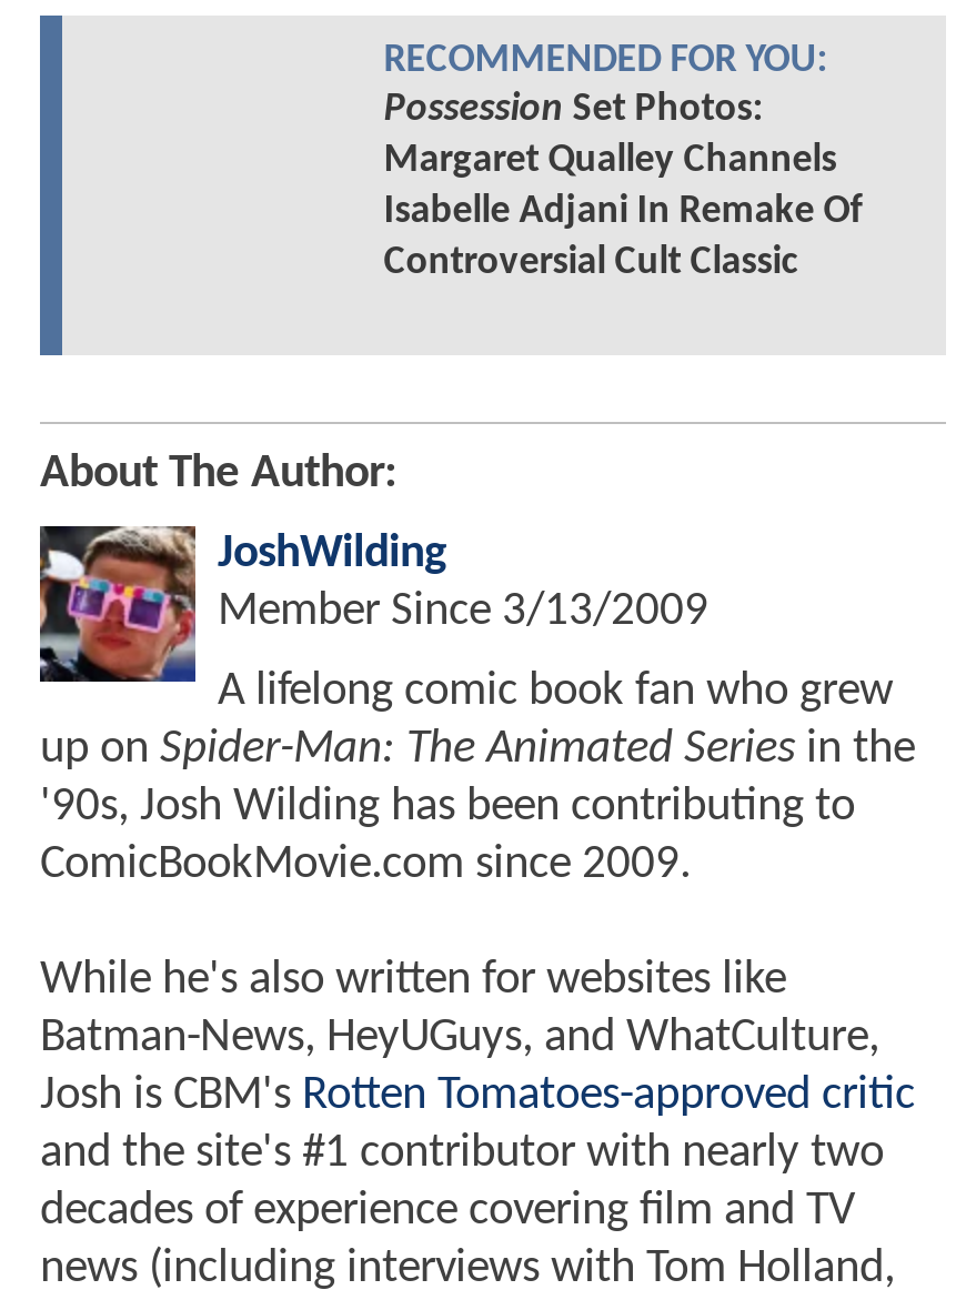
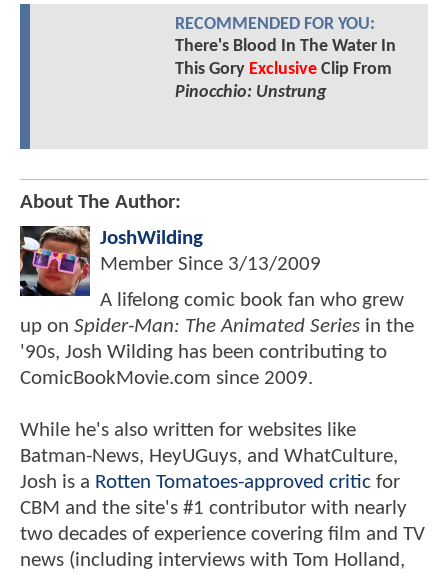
[384,89,863,284] Possession Set Photos: | Margaret Qualley Channels | Isabelle Adjani In Remake Of | Controversial Cult Classic -> [175,37,396,102] There's Blood In The Water In | This Gory Exclusive Clip From | Pinocchio: Unstrung
[40,1072,915,1235] Josh is CBM's Rotten Tomatoes-approved critic | and the site's #1 contributor with nearly two | decades of experience covering film and TV -> [20,472,425,545] Josh is a Rotten Tomatoes-approved critic for | CBM and the site's #1 contributor with nearly | two decades of experience covering film and TV

